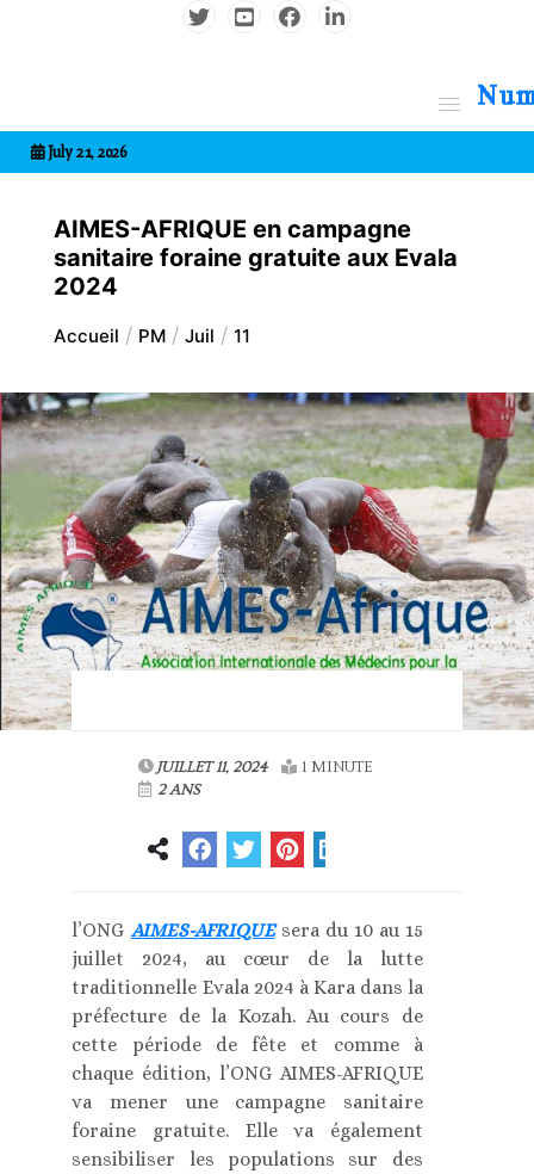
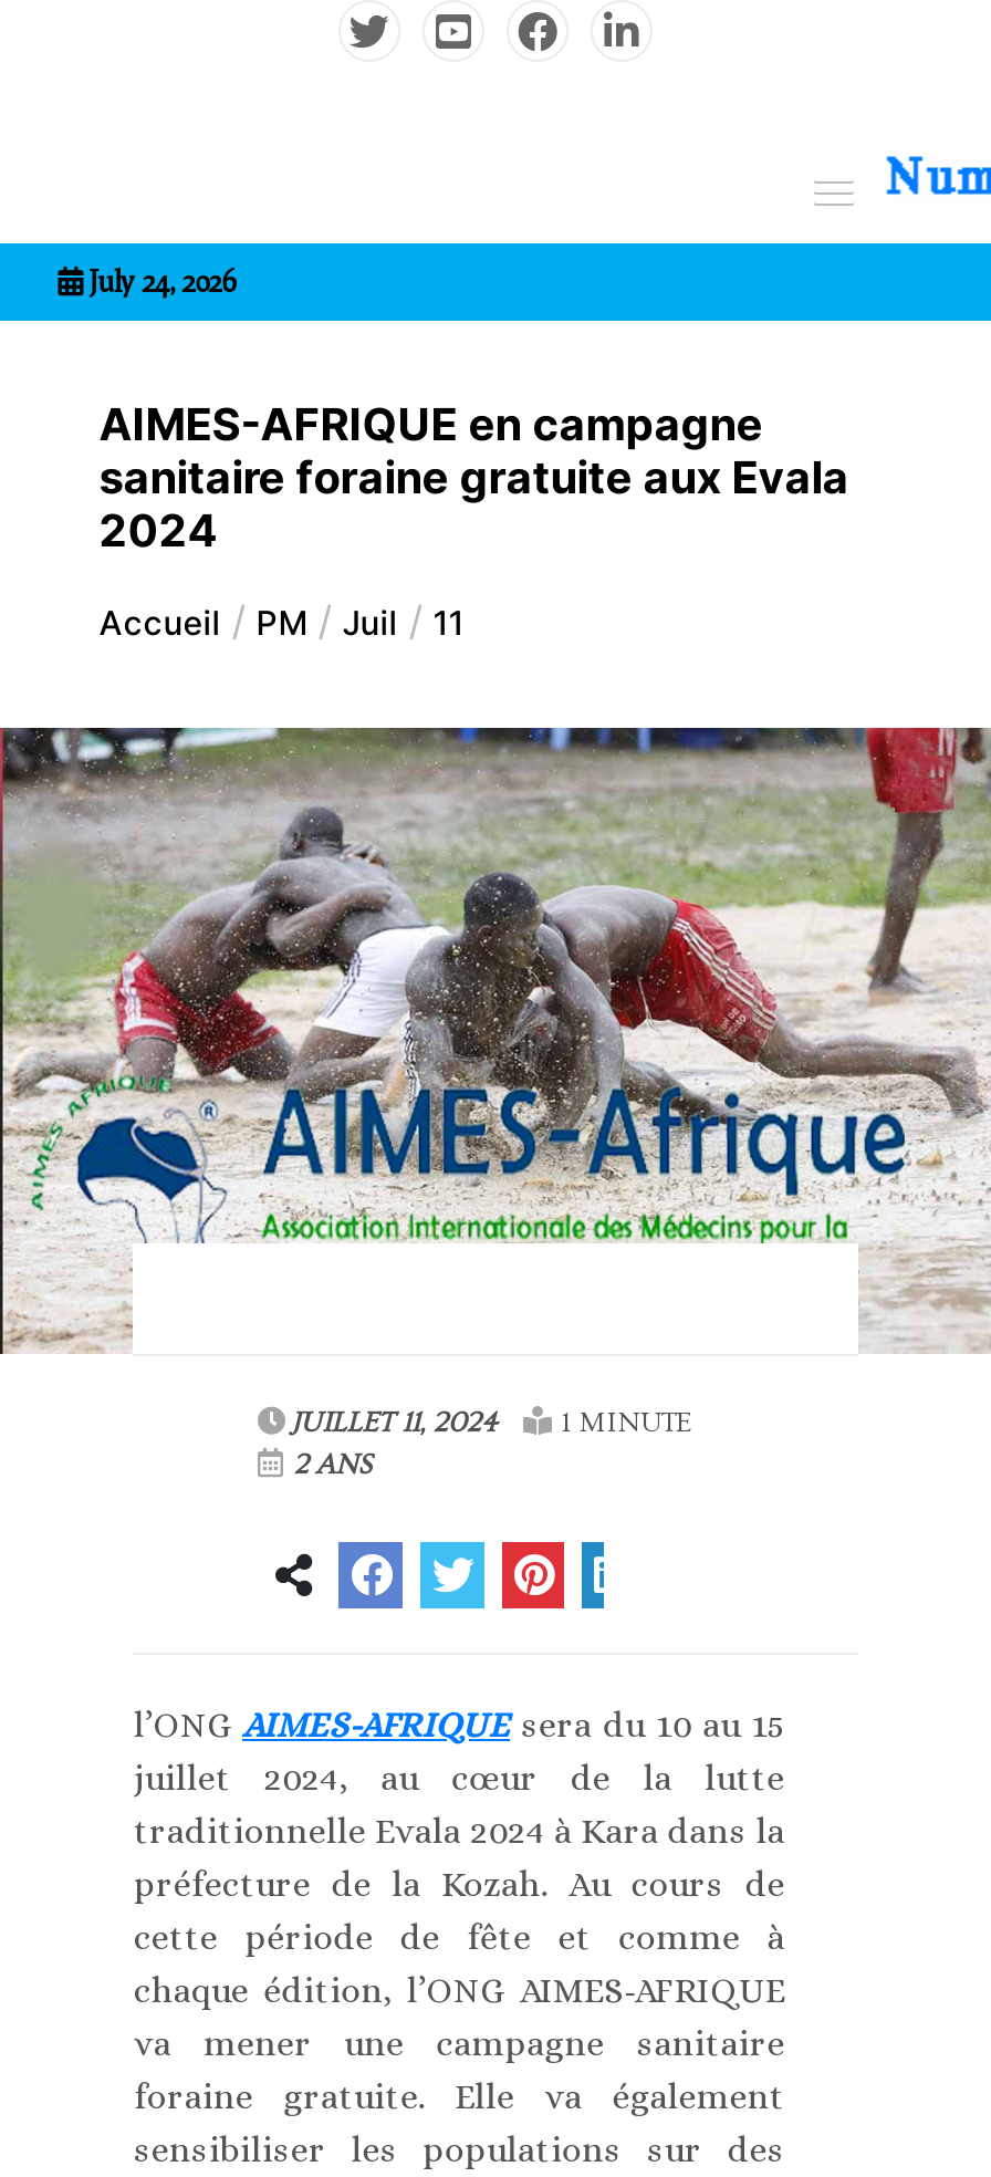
[44,142,127,162] July 21, 2026 -> [82,264,235,300] July 24, 2026

